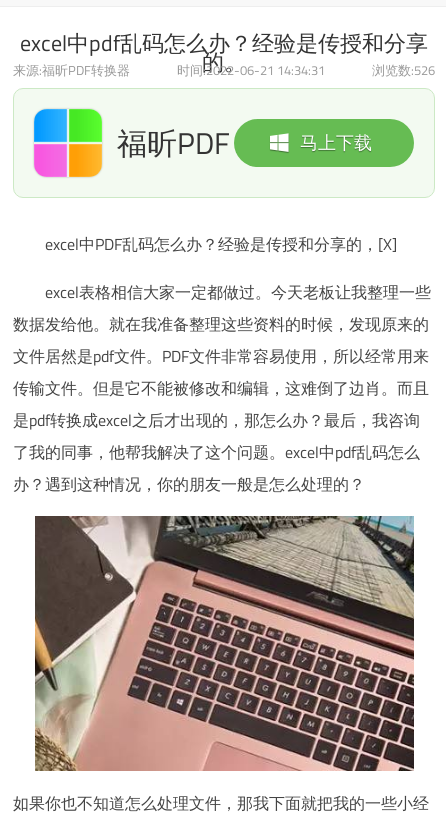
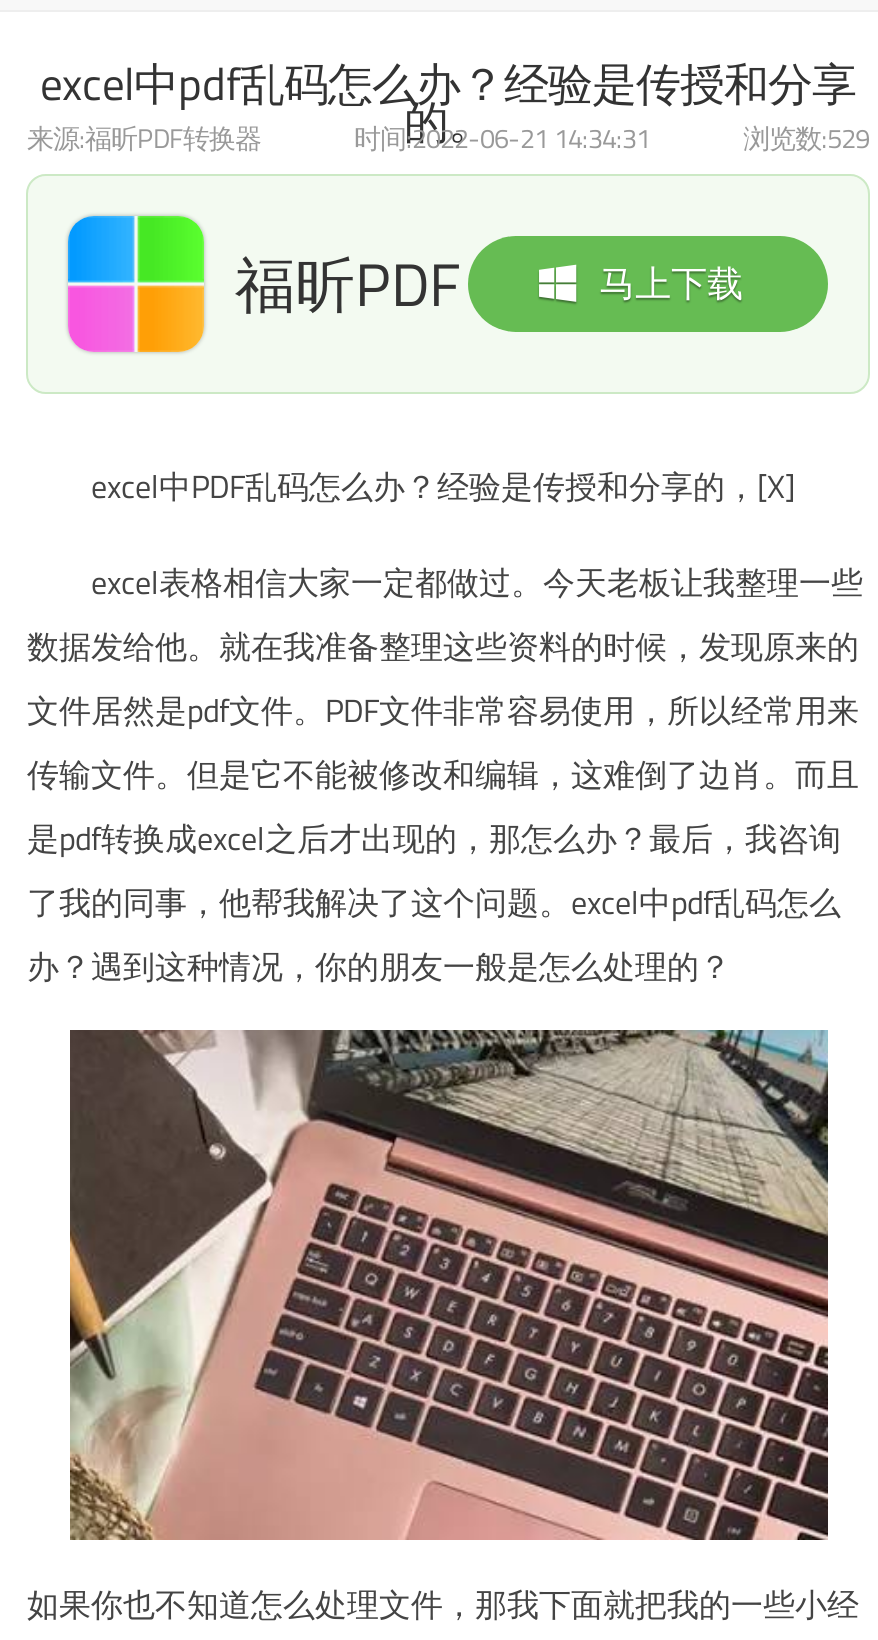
[372,60,435,80] 浏览数:526 -> [743,119,869,159] 浏览数:529

